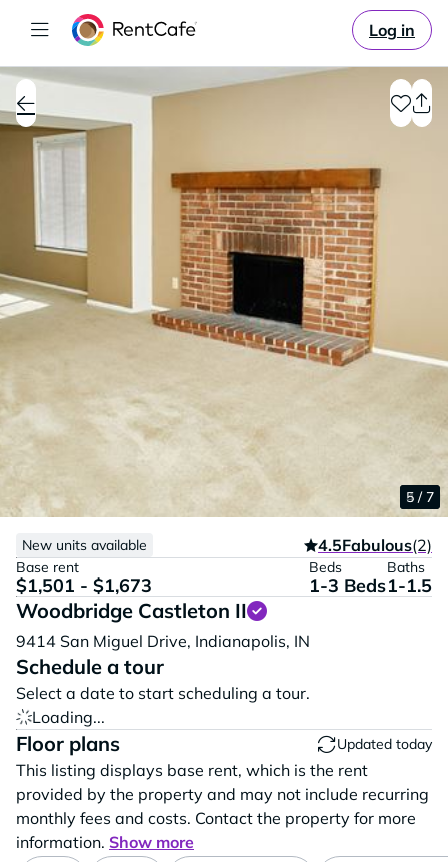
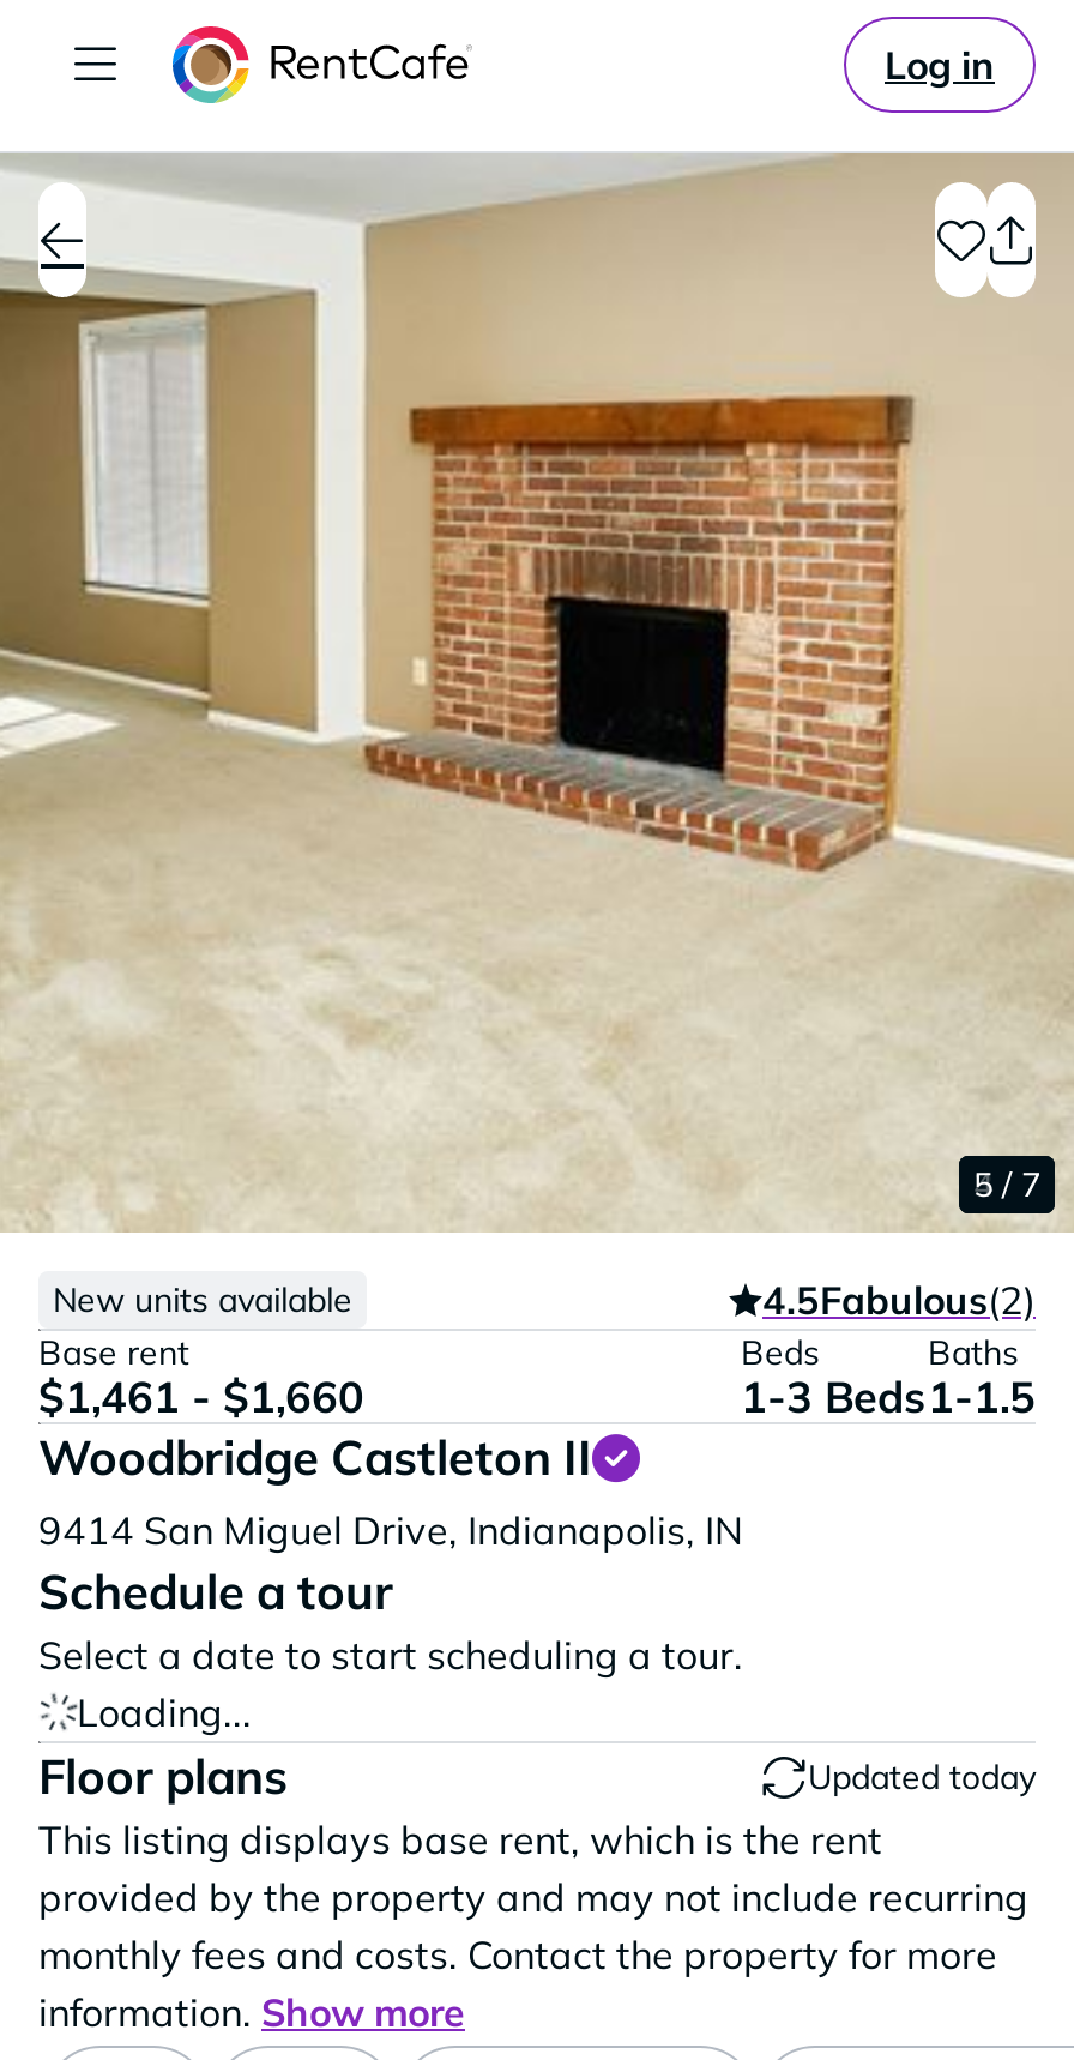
[16,574,152,597] $1,501 - $1,673 -> [38,1369,364,1424] $1,461 - $1,660

